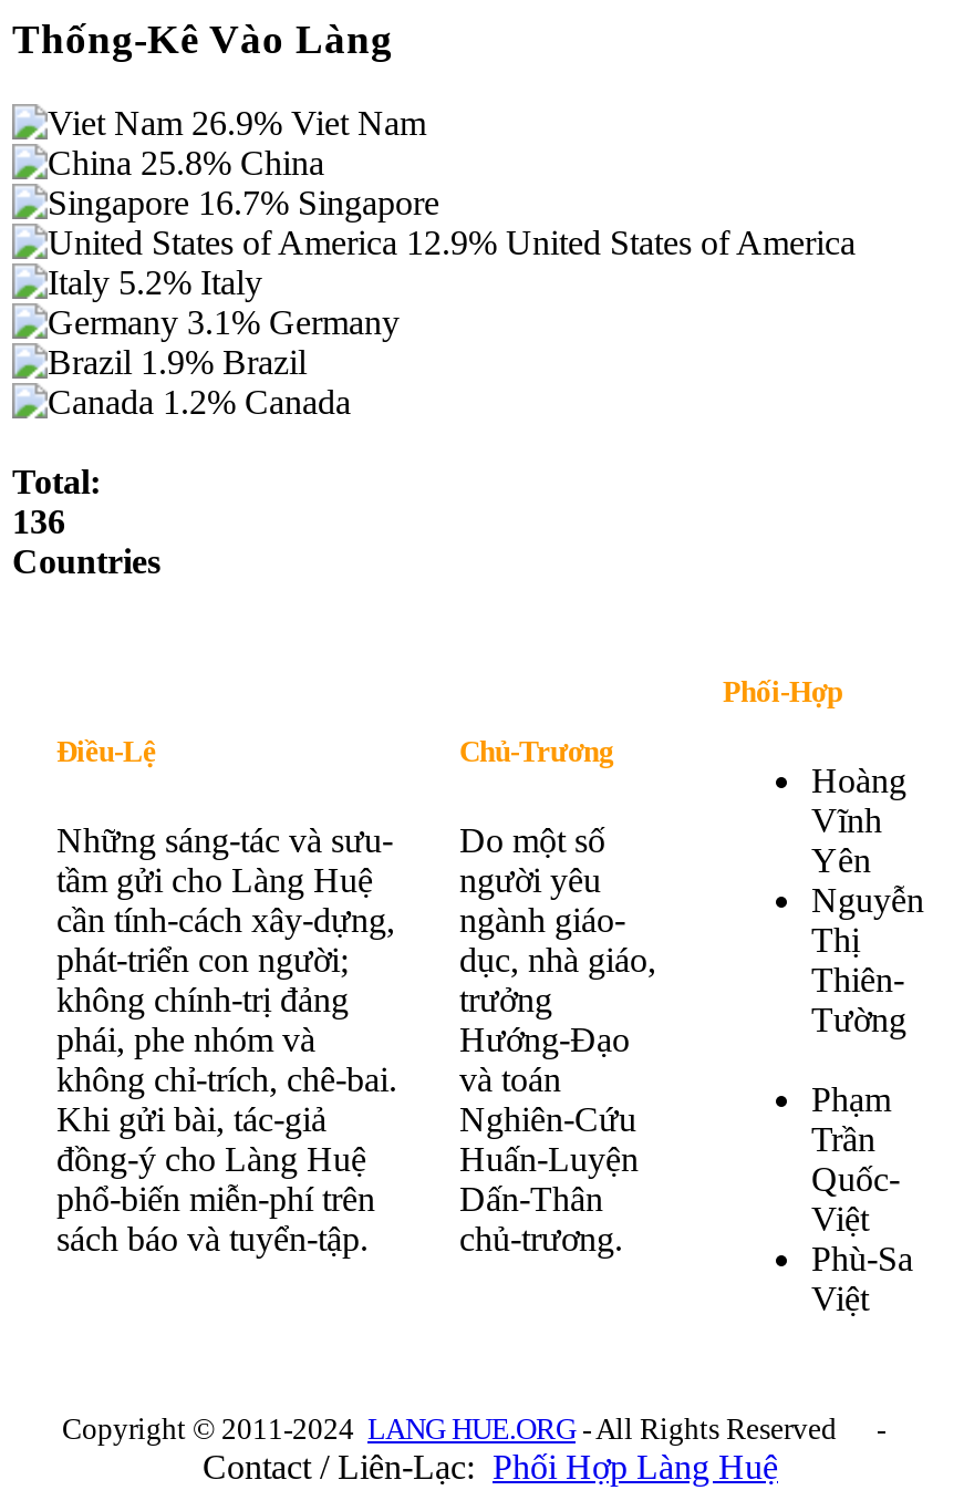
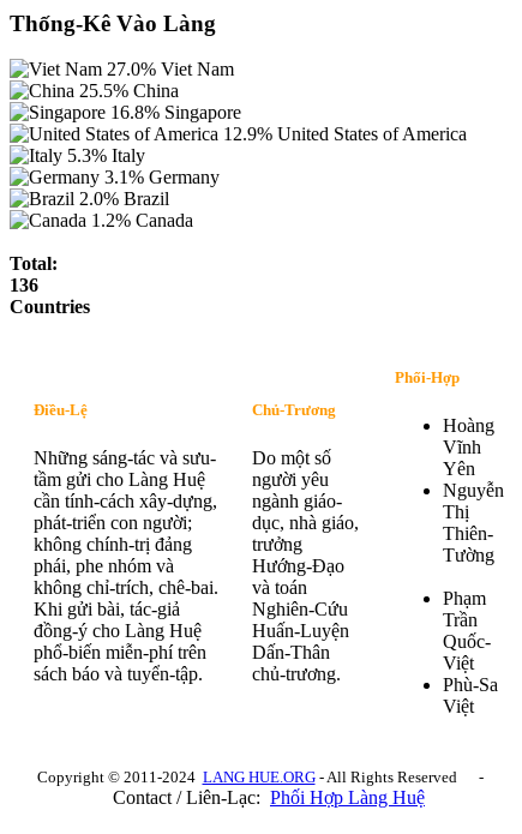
[191,104,426,142] 26.9% Viet Nam -> [107,59,234,79] 27.0% Viet Nam
[141,144,324,182] 25.8% China -> [79,81,179,101] 25.5% China
[198,184,439,222] 16.7% Singapore -> [110,102,241,123] 16.8% Singapore
[118,264,262,302] 5.2% Italy -> [67,145,145,166] 5.3% Italy
[141,344,307,381] 1.9% Brazil -> [79,189,169,209] 2.0% Brazil

